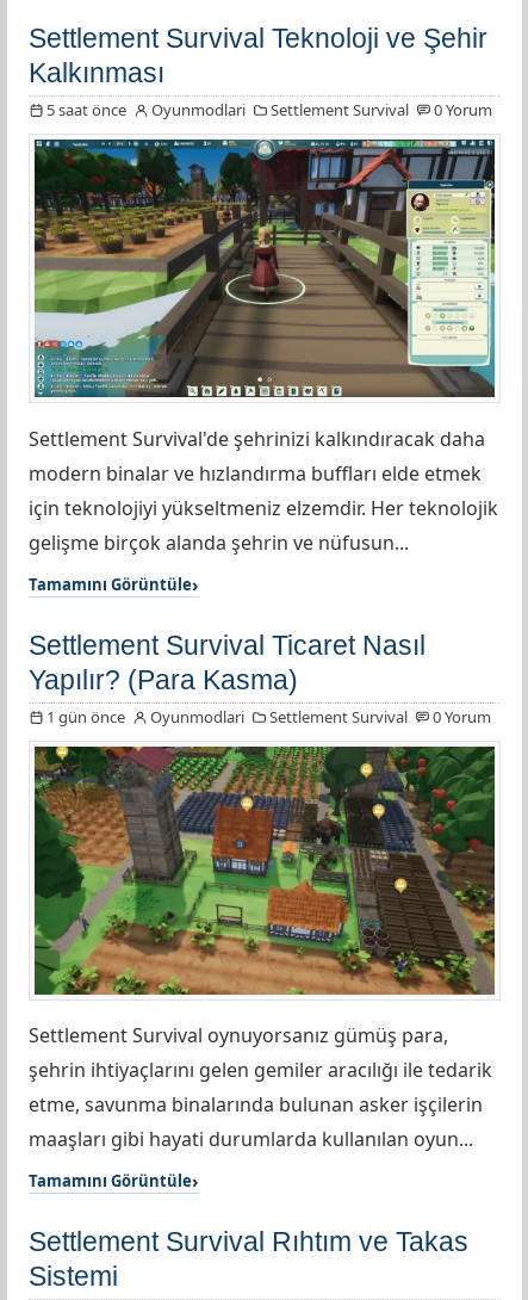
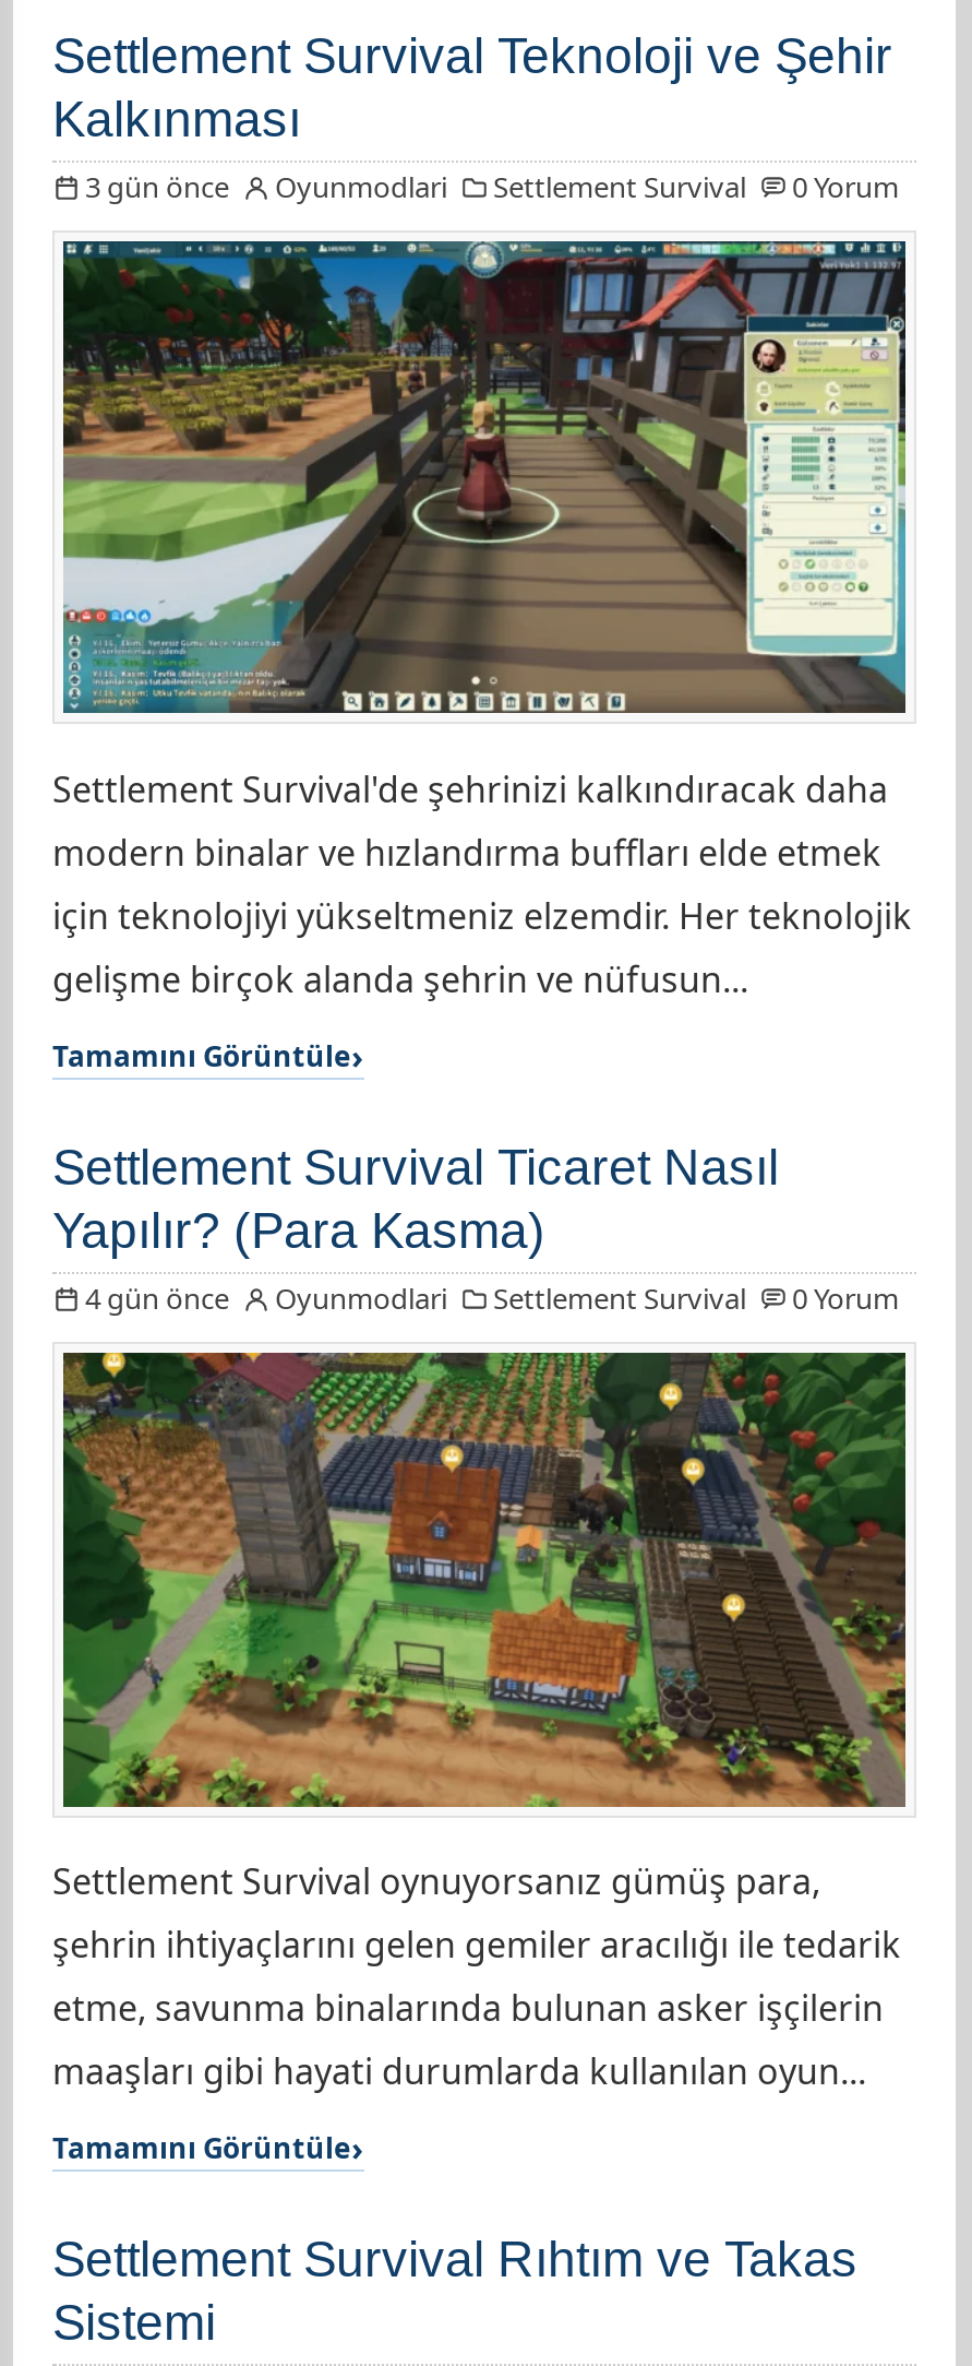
[46,98,492,120] 5 saat önce Oyunmodlari Settlement Survival 0 Yorum -> [85,166,899,205] 3 gün önce Oyunmodlari Settlement Survival 0 Yorum
[46,705,491,727] 1 gün önce Oyunmodlari Settlement Survival 0 Yorum -> [85,1277,899,1317] 4 gün önce Oyunmodlari Settlement Survival 0 Yorum

